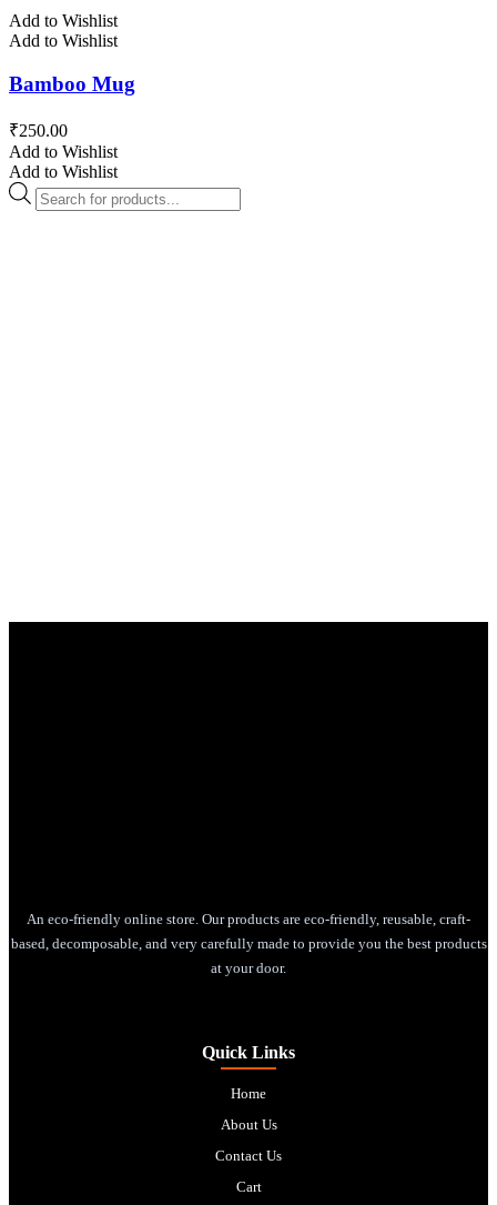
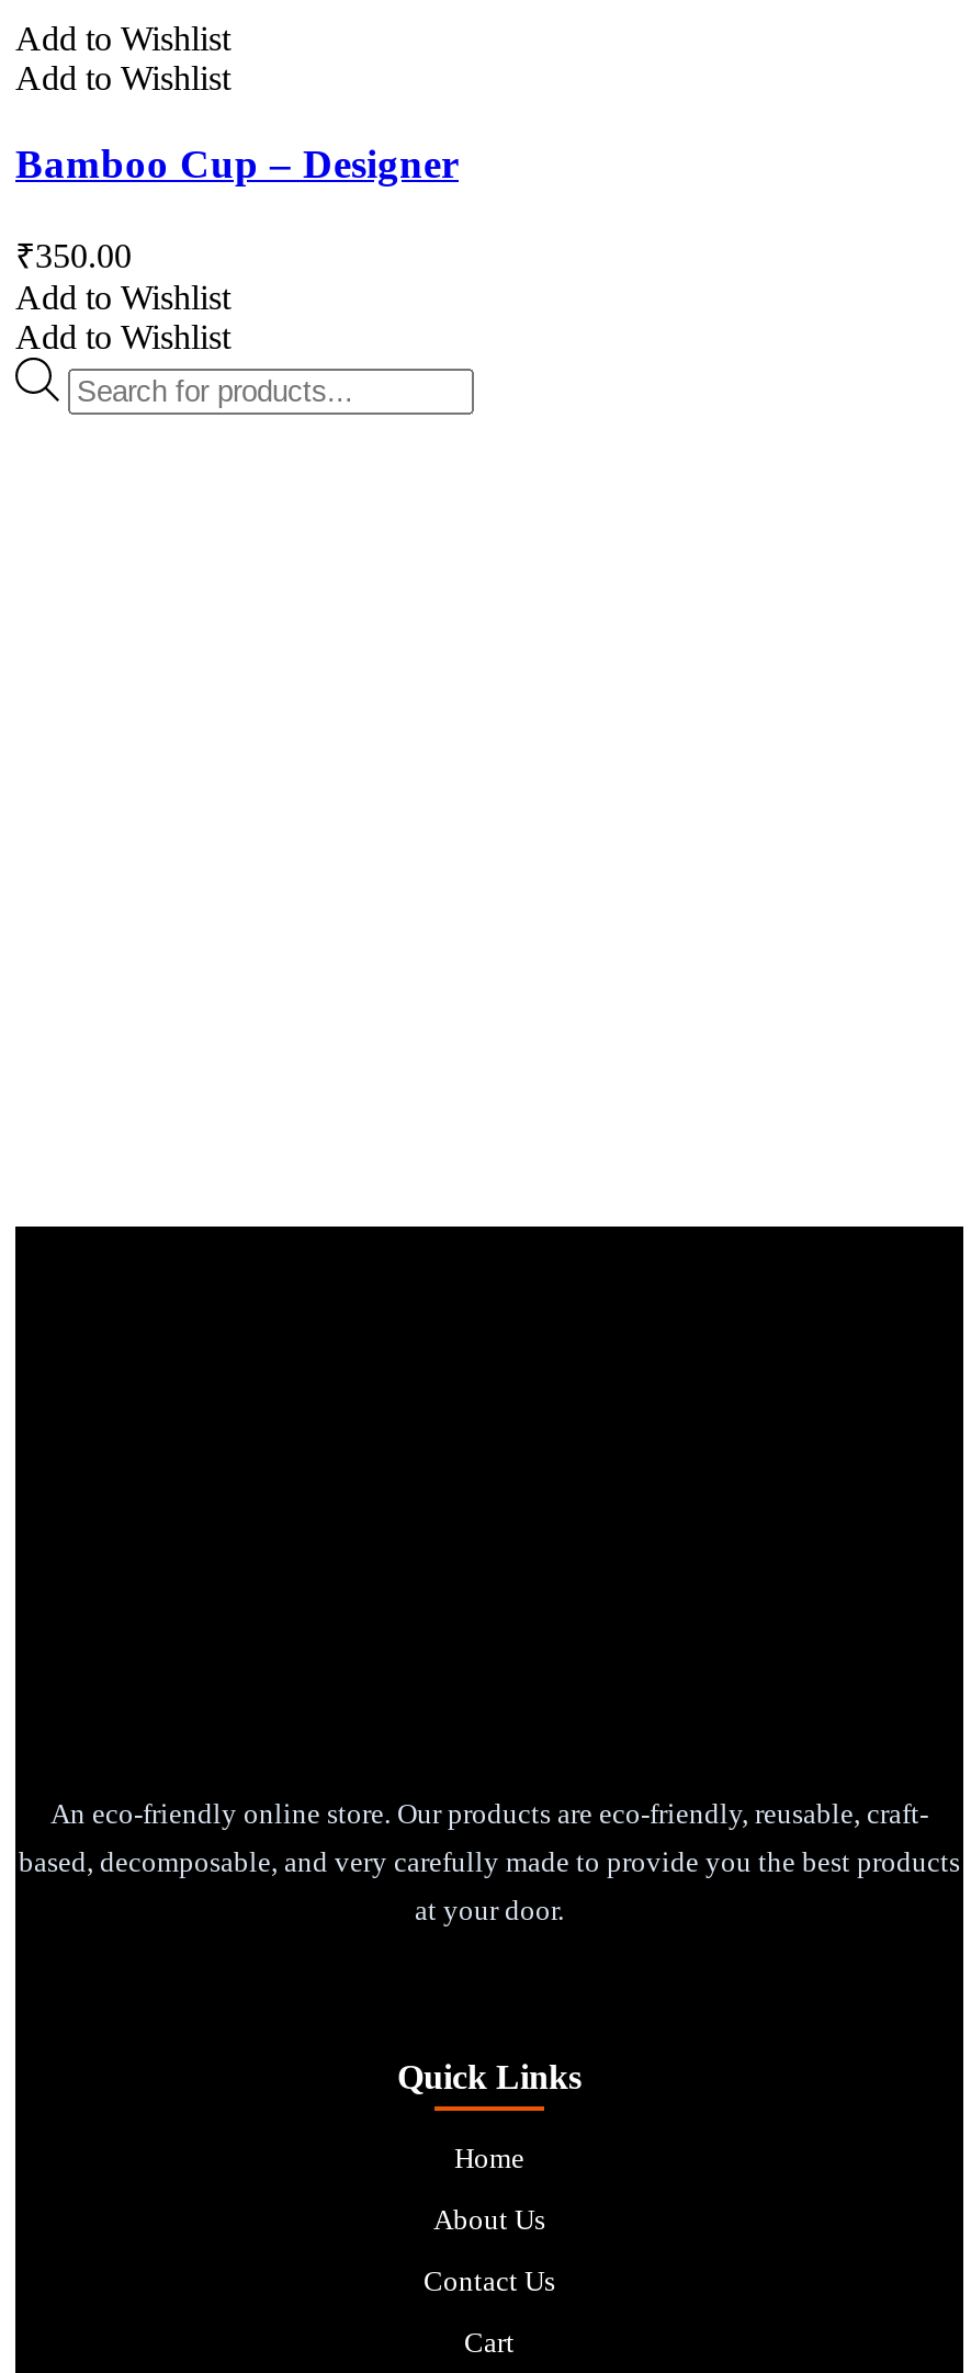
[9,72,135,95] Bamboo Mug -> [15,140,459,186] Bamboo Cup – Designer
[9,121,68,139] ₹250.00 -> [15,236,132,273] ₹350.00

